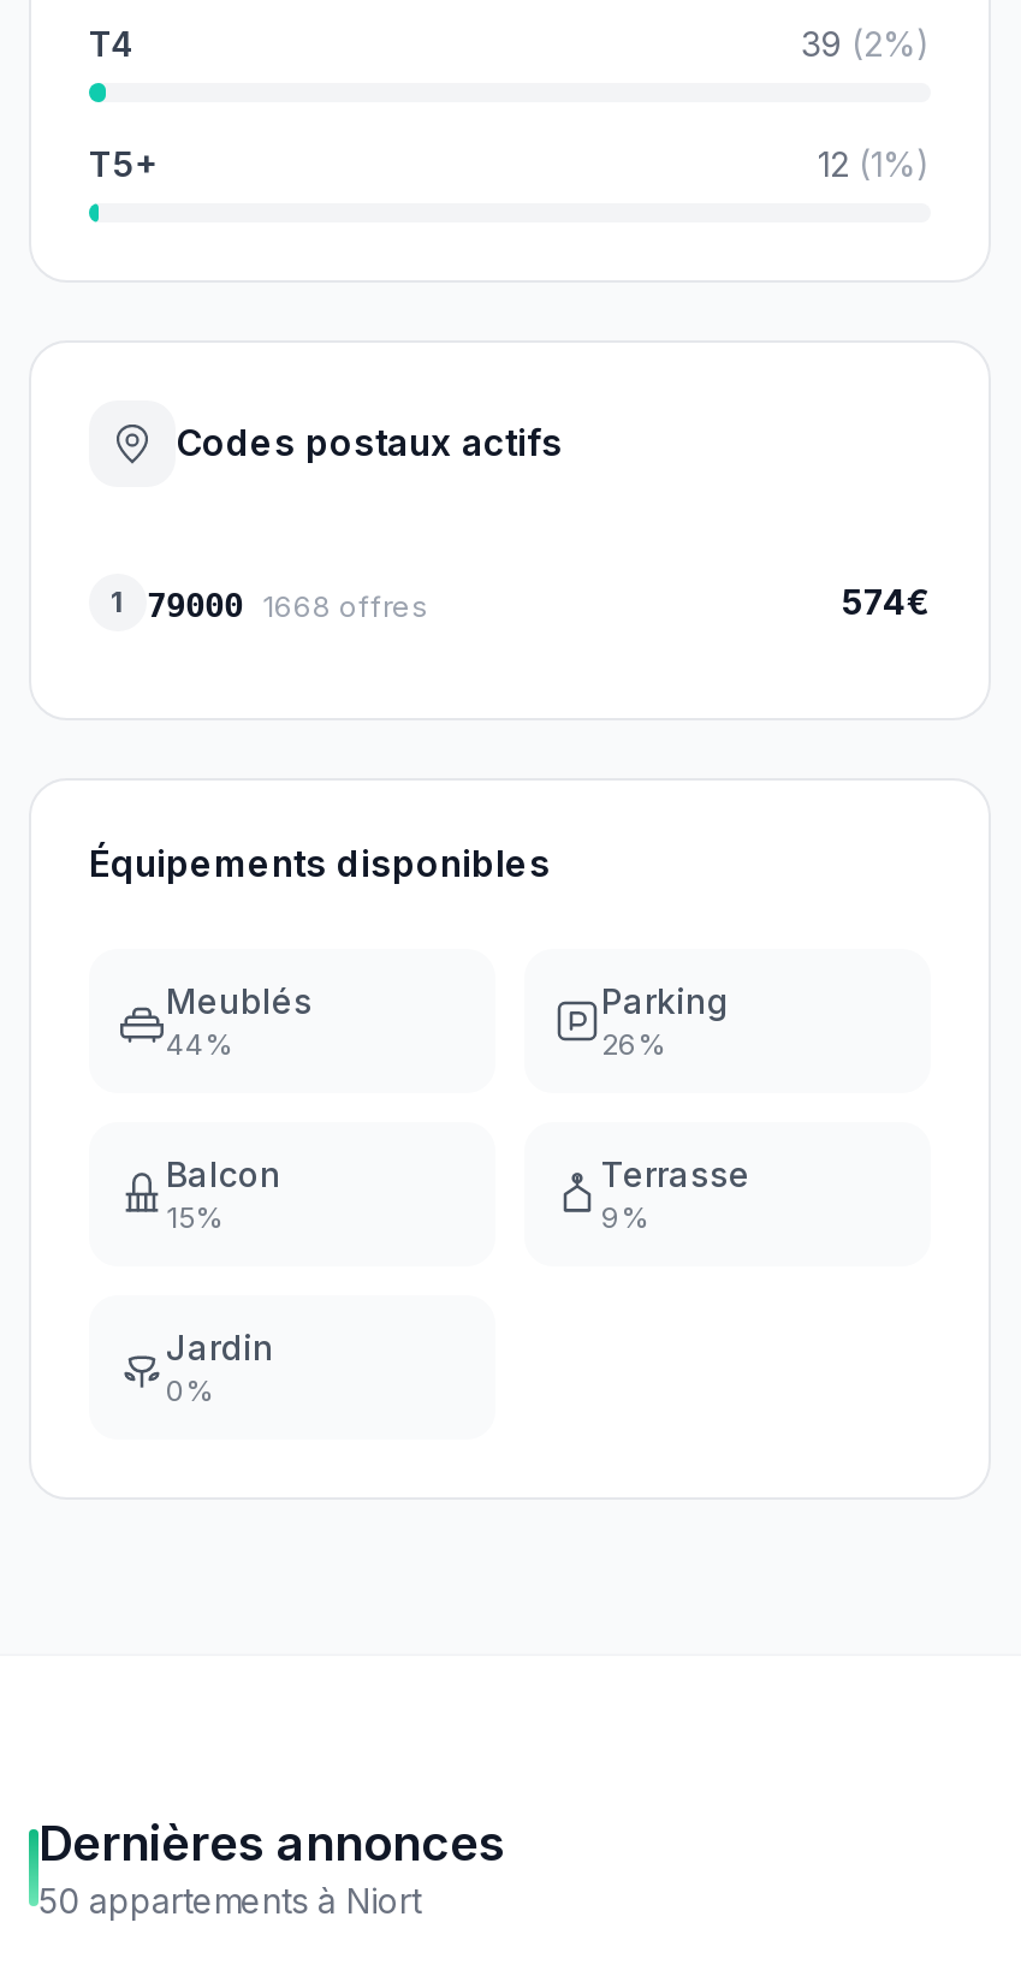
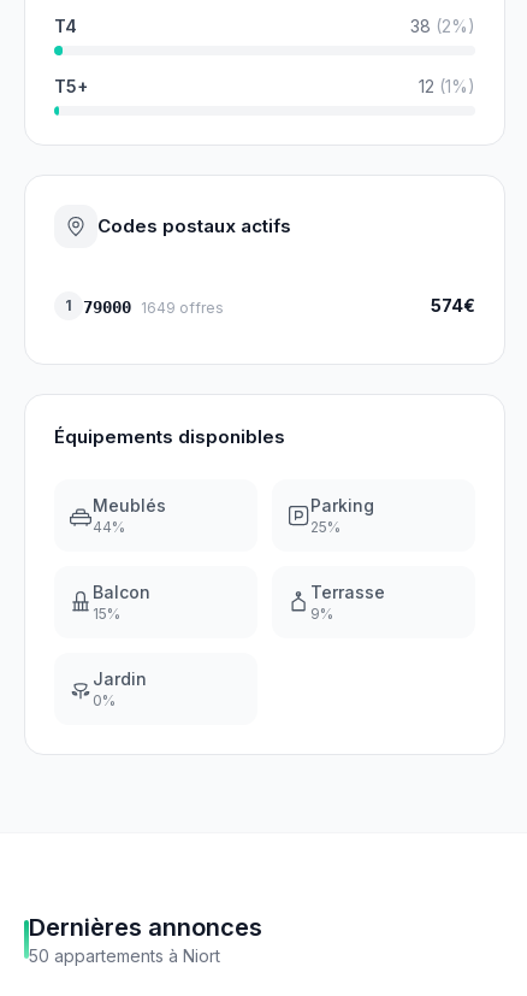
[801,23,931,64] 39 (2%) -> [410,16,475,36] 38 (2%)
[111,583,428,624] 1 79000 1668 offres -> [65,296,224,317] 1 79000 1649 offres
[601,1026,664,1062] 26% -> [310,518,341,536] 25%

